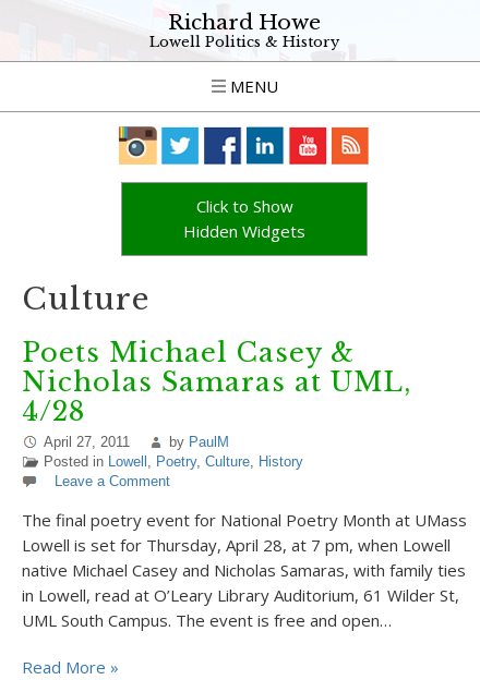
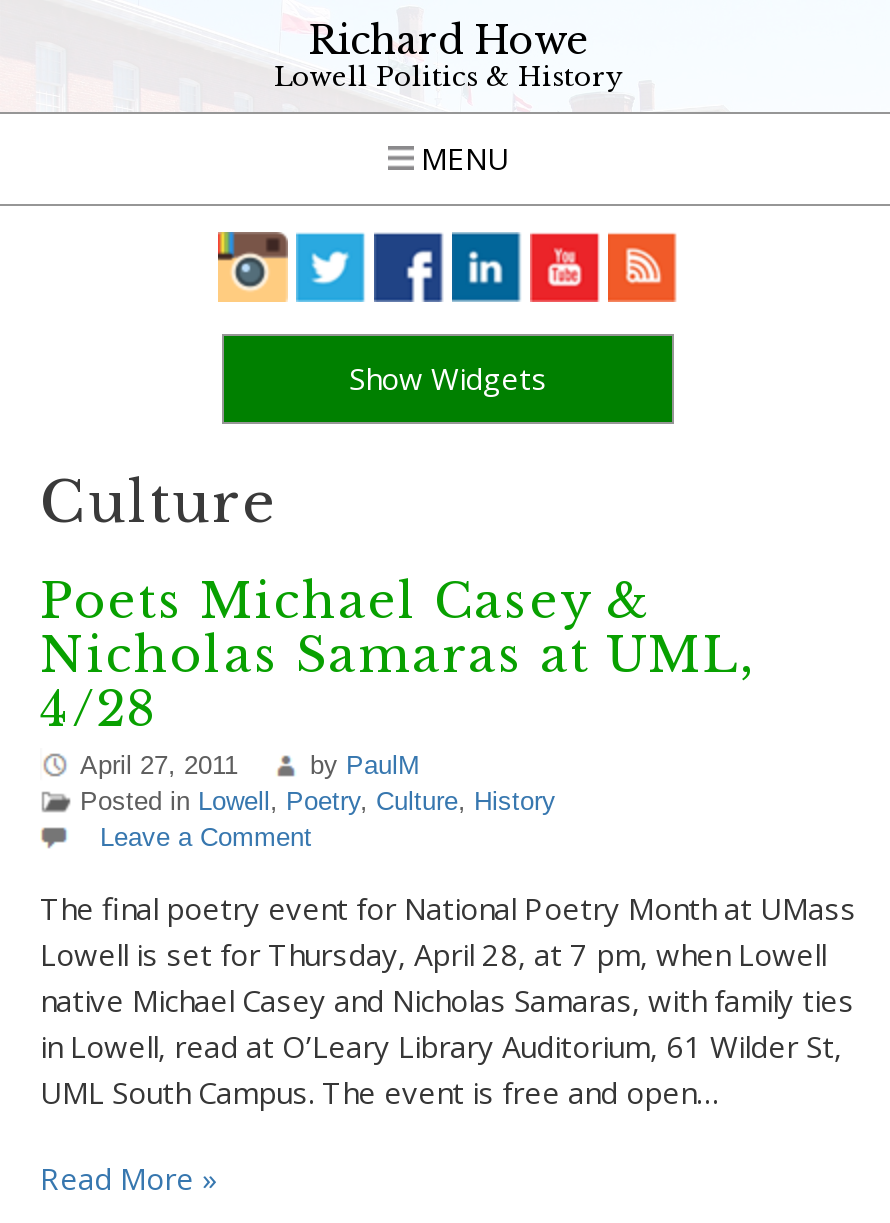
[183,195,305,242] Click to Show | Hidden Widgets -> [349,358,547,398] Show Widgets

